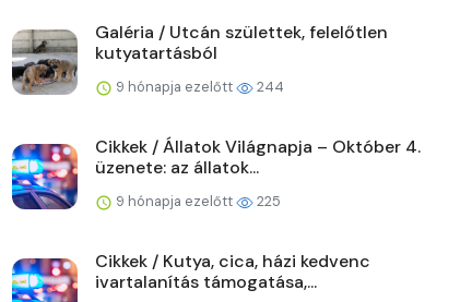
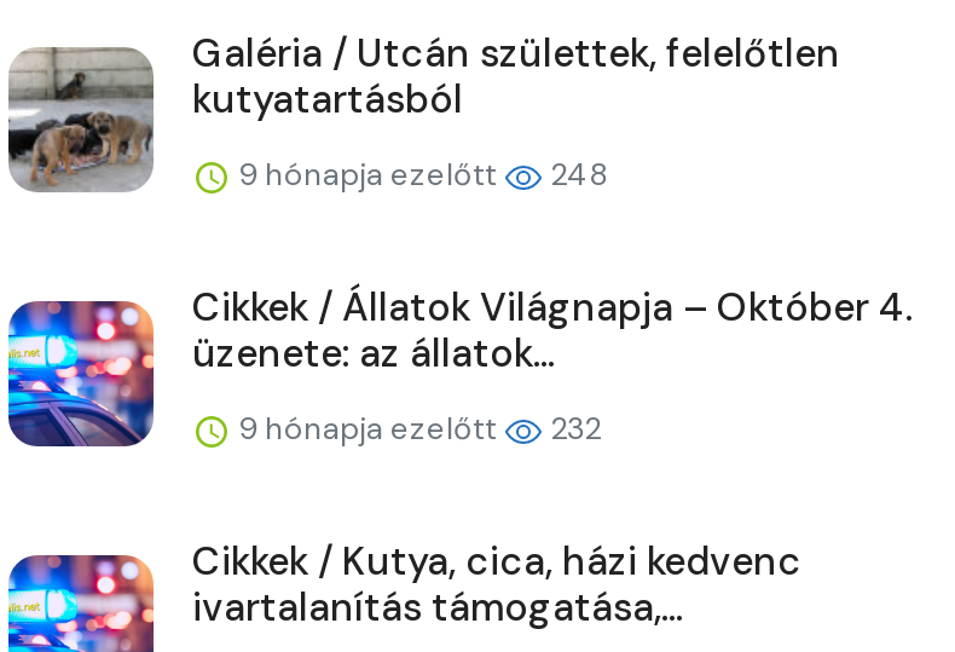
[113,78,284,96] 9 hónapja ezelőtt 244 -> [231,154,608,195] 9 hónapja ezelőtt 248
[113,192,281,211] 9 hónapja ezelőtt 225 -> [231,408,601,449] 9 hónapja ezelőtt 232

